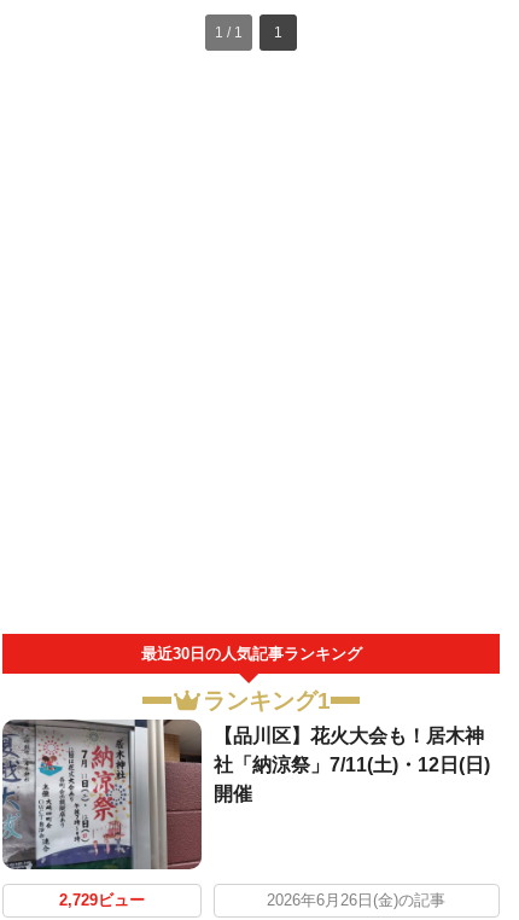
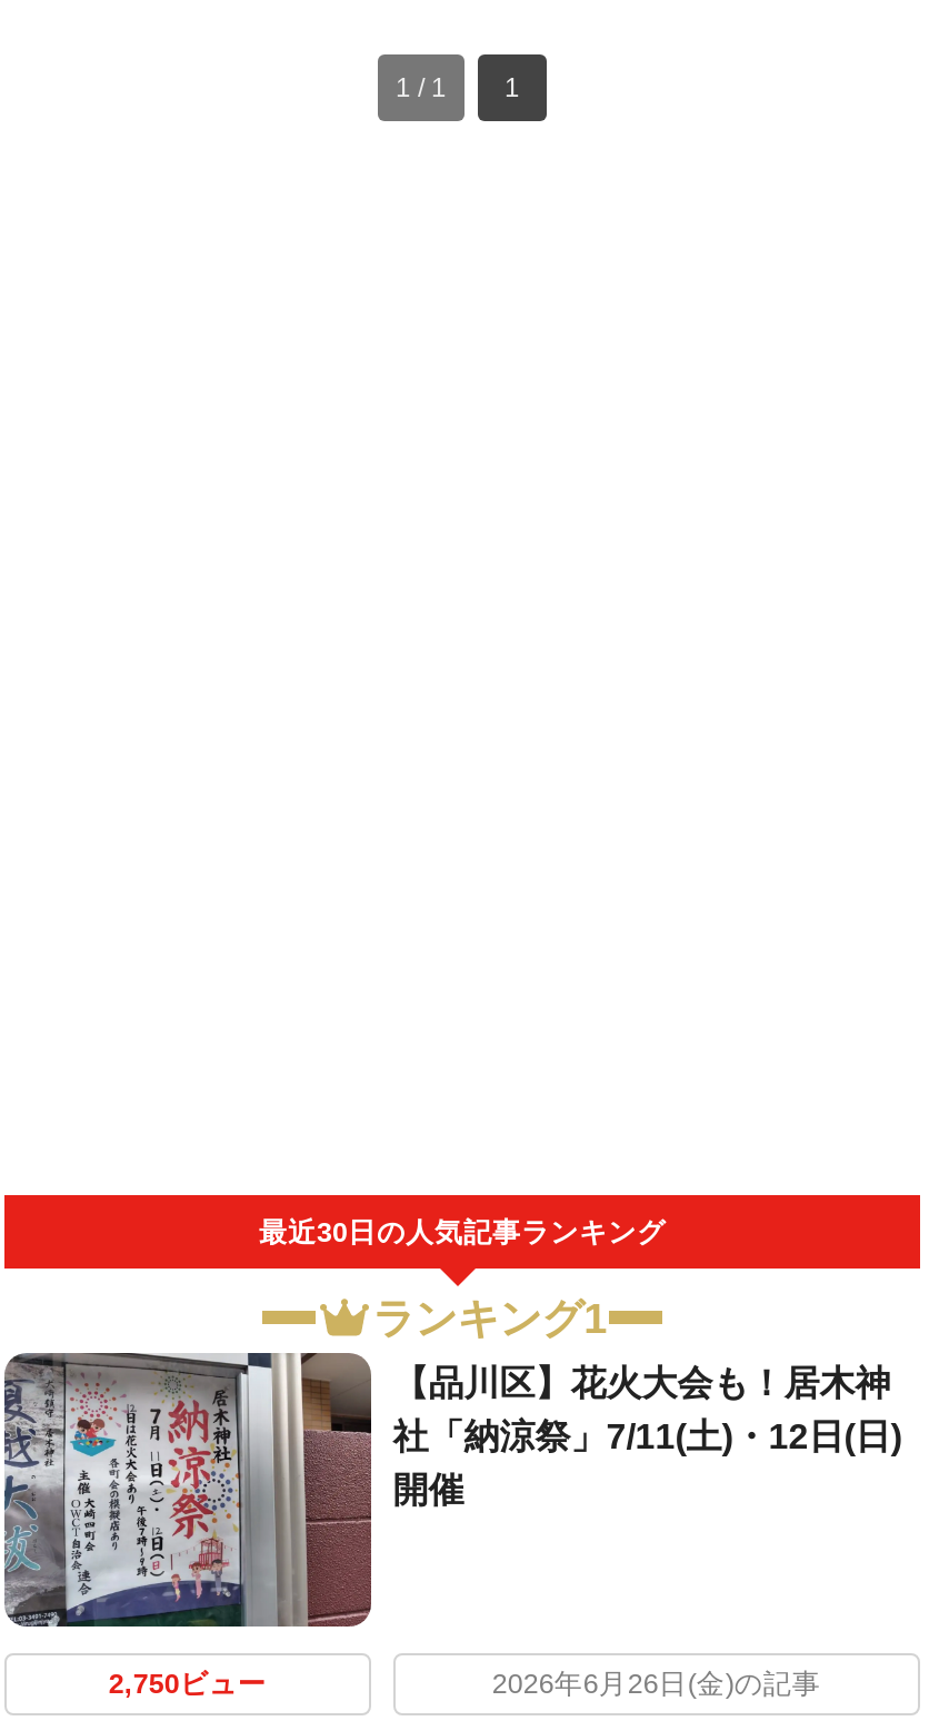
[59,892,145,909] 2,729ビュー -> [108,1670,266,1701] 2,750ビュー

